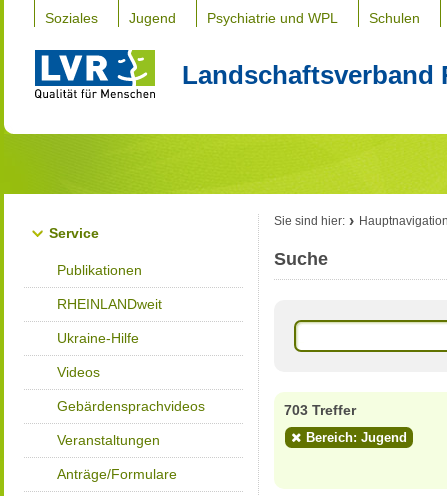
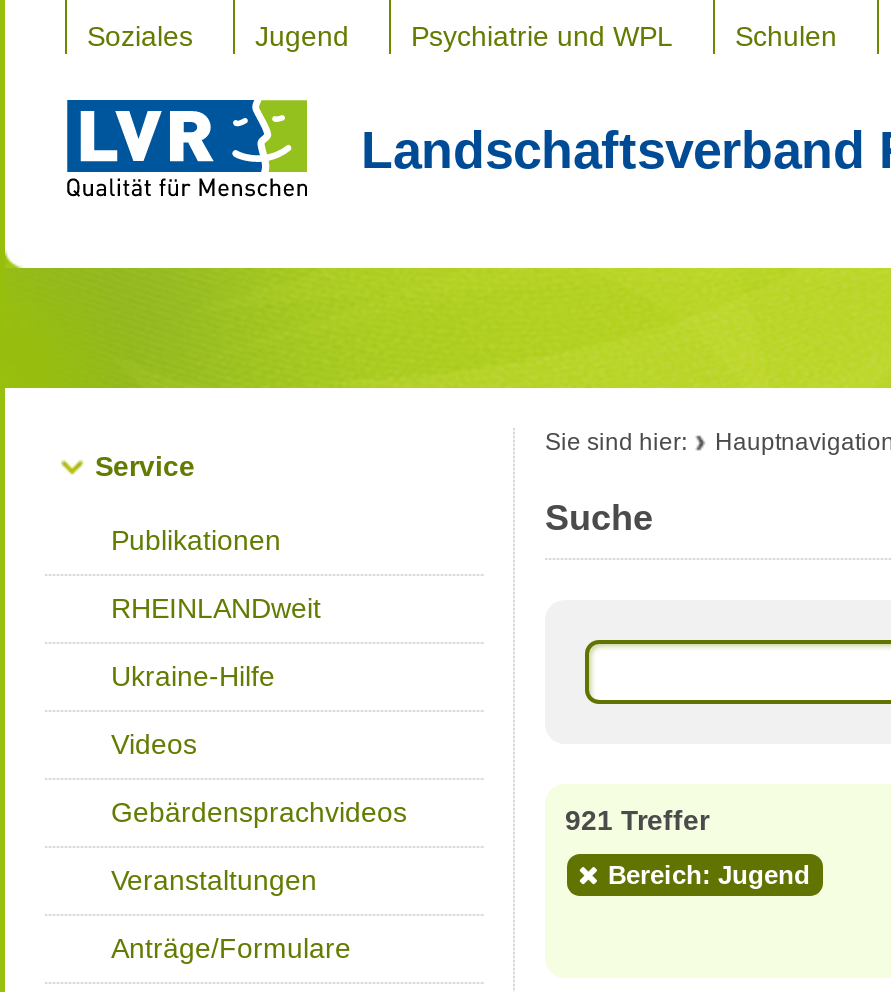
[284,402,356,418] 703 Treffer -> [565,804,709,836] 921 Treffer

